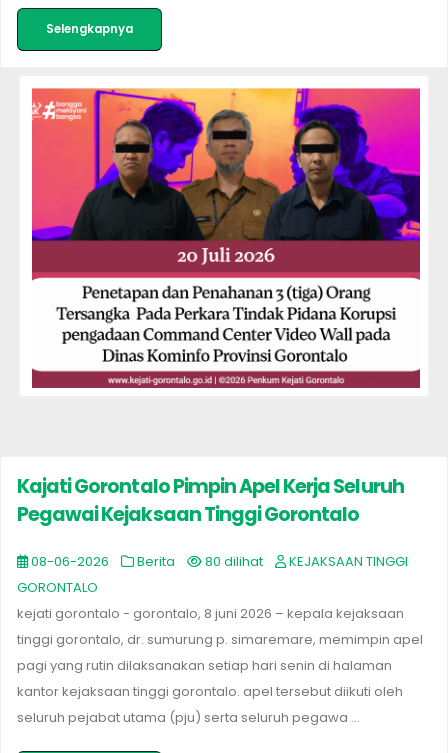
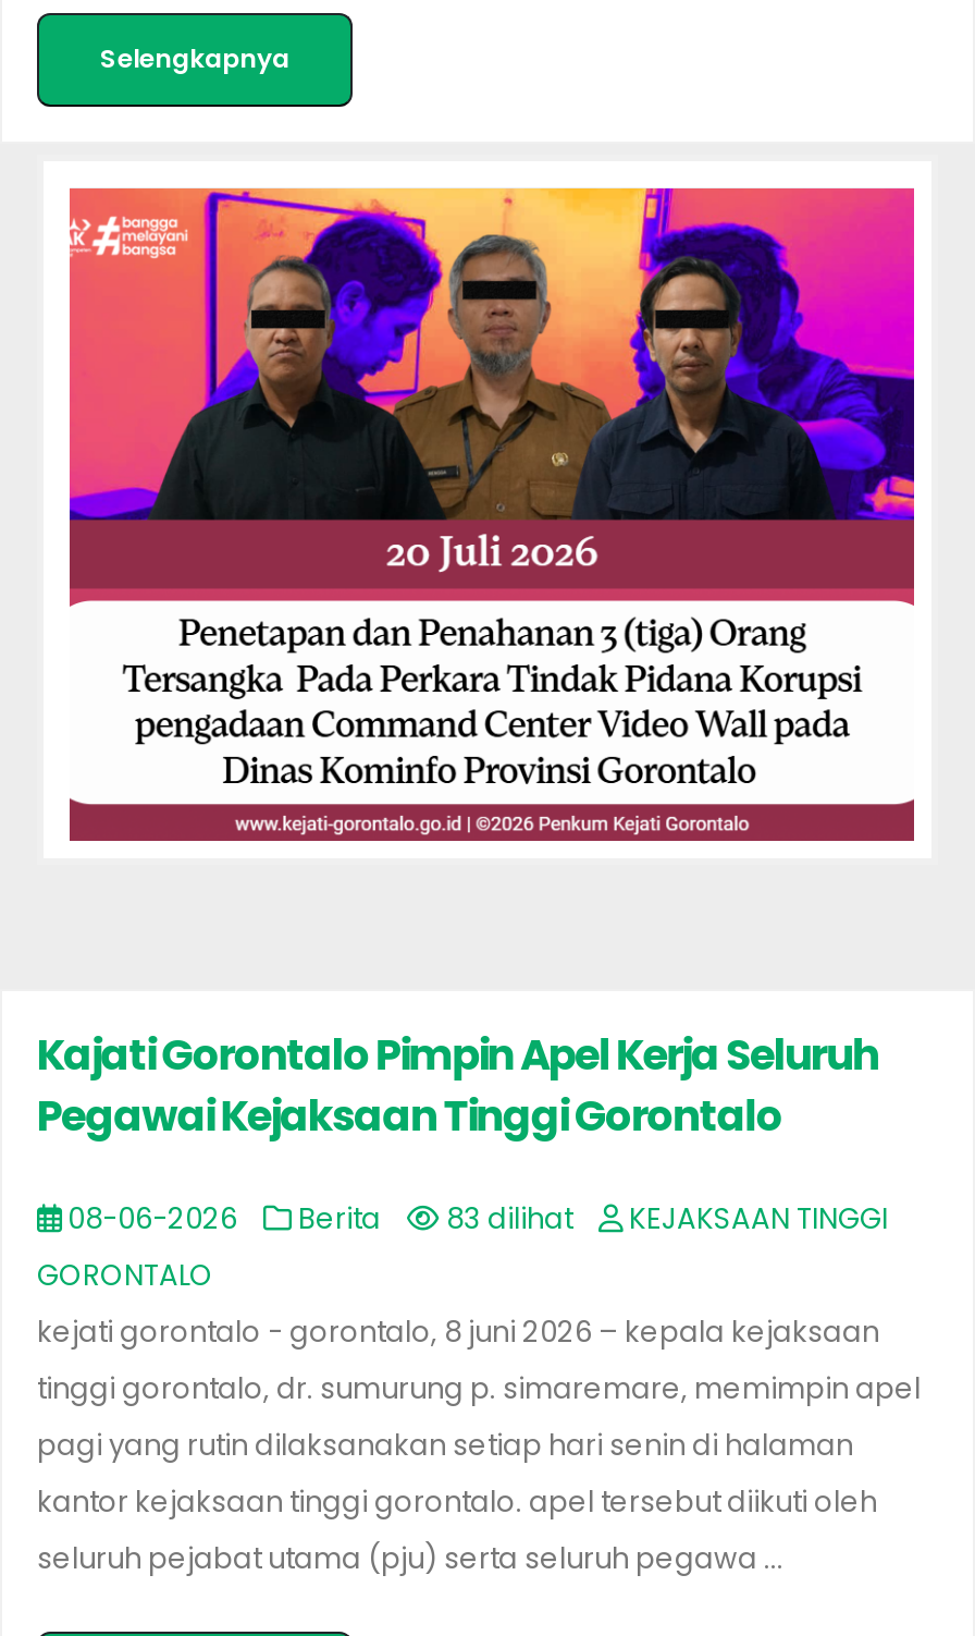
[31,552,408,571] 08-06-2026 Berita 80 dilihat KEJAKSAAN TINGGI -> [67,1199,888,1240] 08-06-2026 Berita 83 dilihat KEJAKSAAN TINGGI

